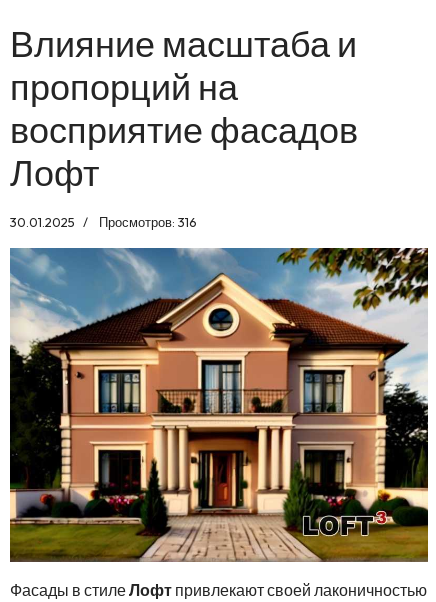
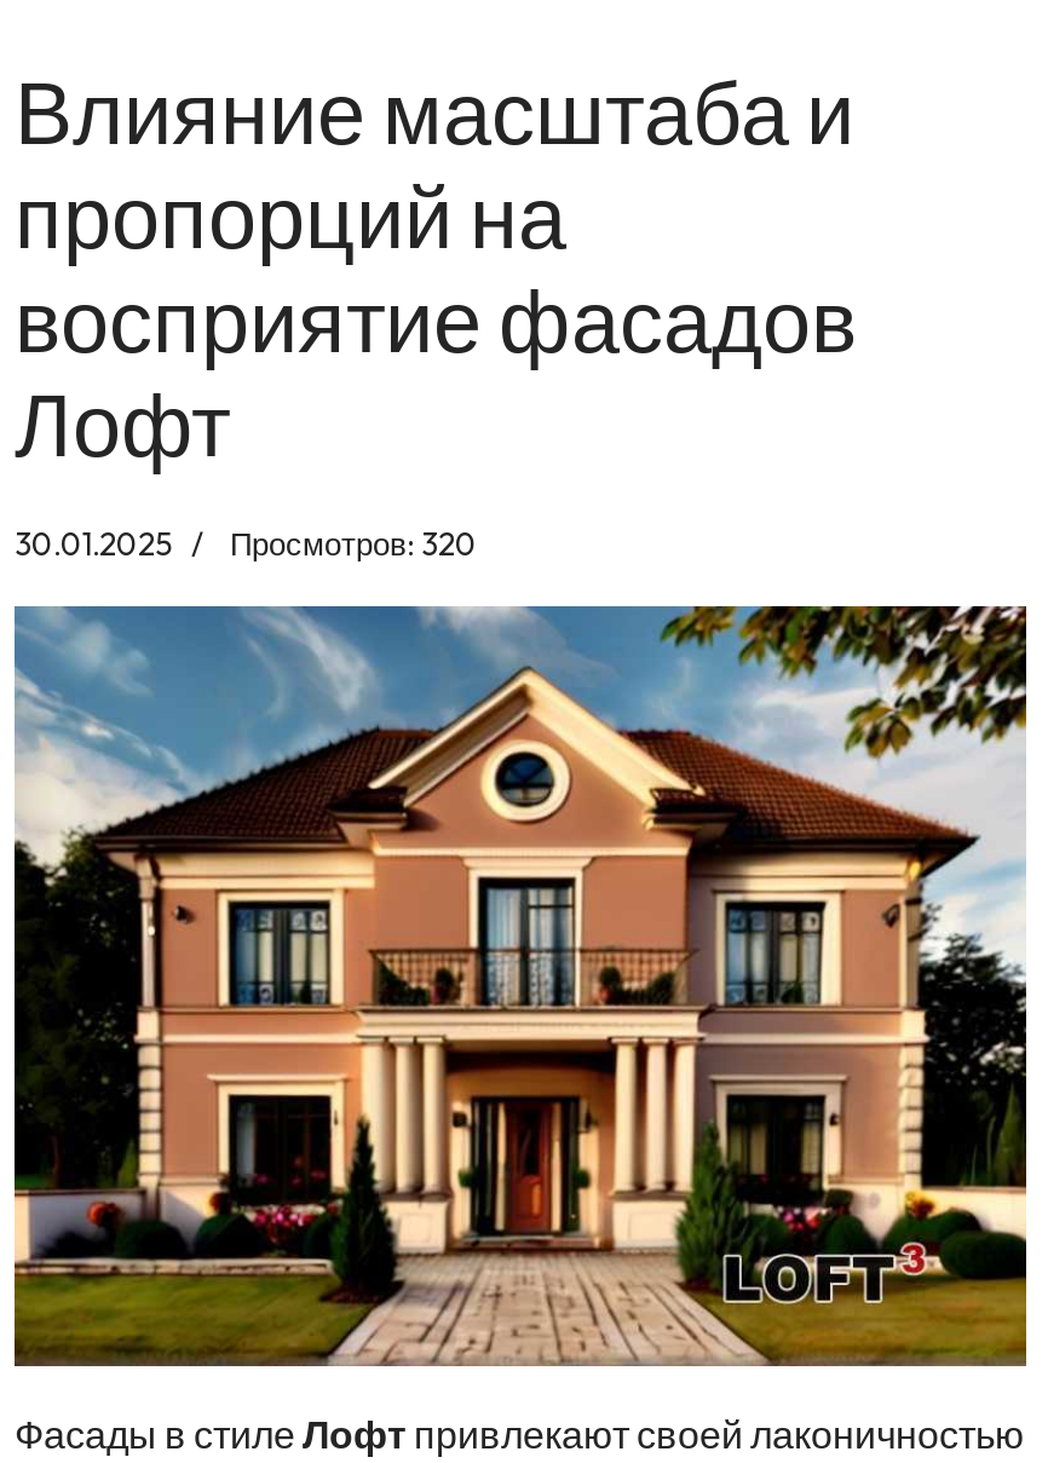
[10,214,197,230] 30.01.2025 Просмотров: 316 -> [15,524,477,563] 30.01.2025 Просмотров: 320

